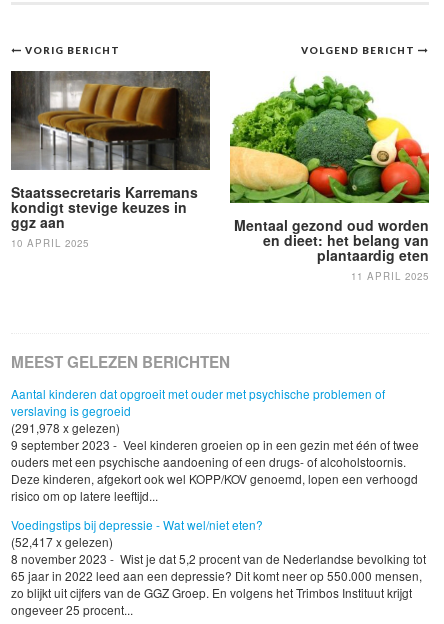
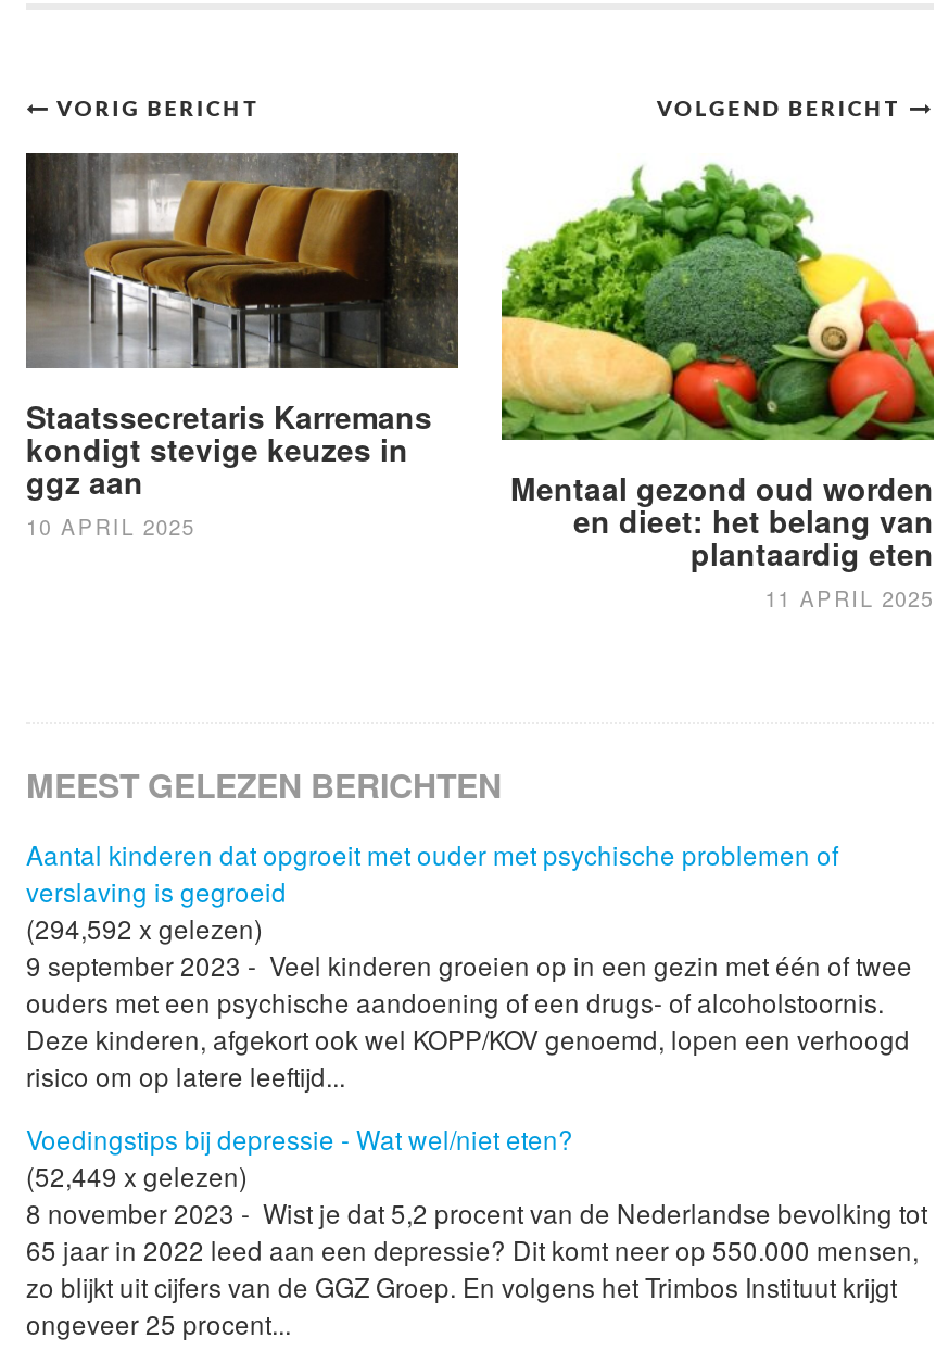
[11,419,120,436] (291,978 x gelezen) -> [26,909,263,946] (294,592 x gelezen)
[11,533,113,550] (52,417 x gelezen) -> [26,1157,248,1194] (52,449 x gelezen)

